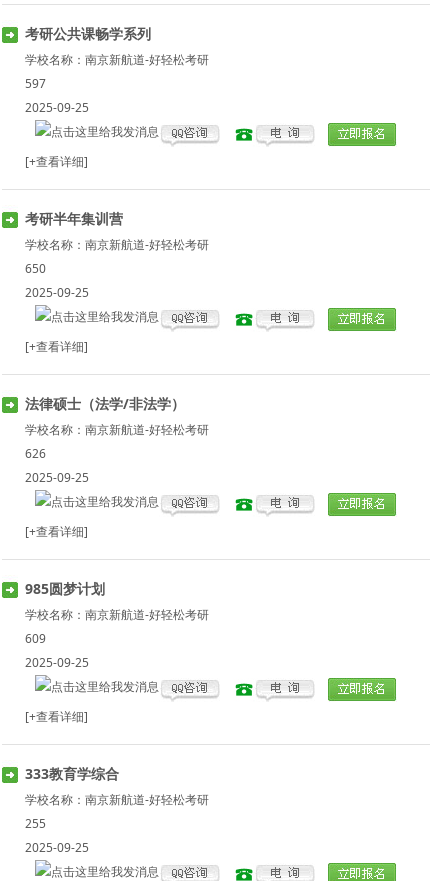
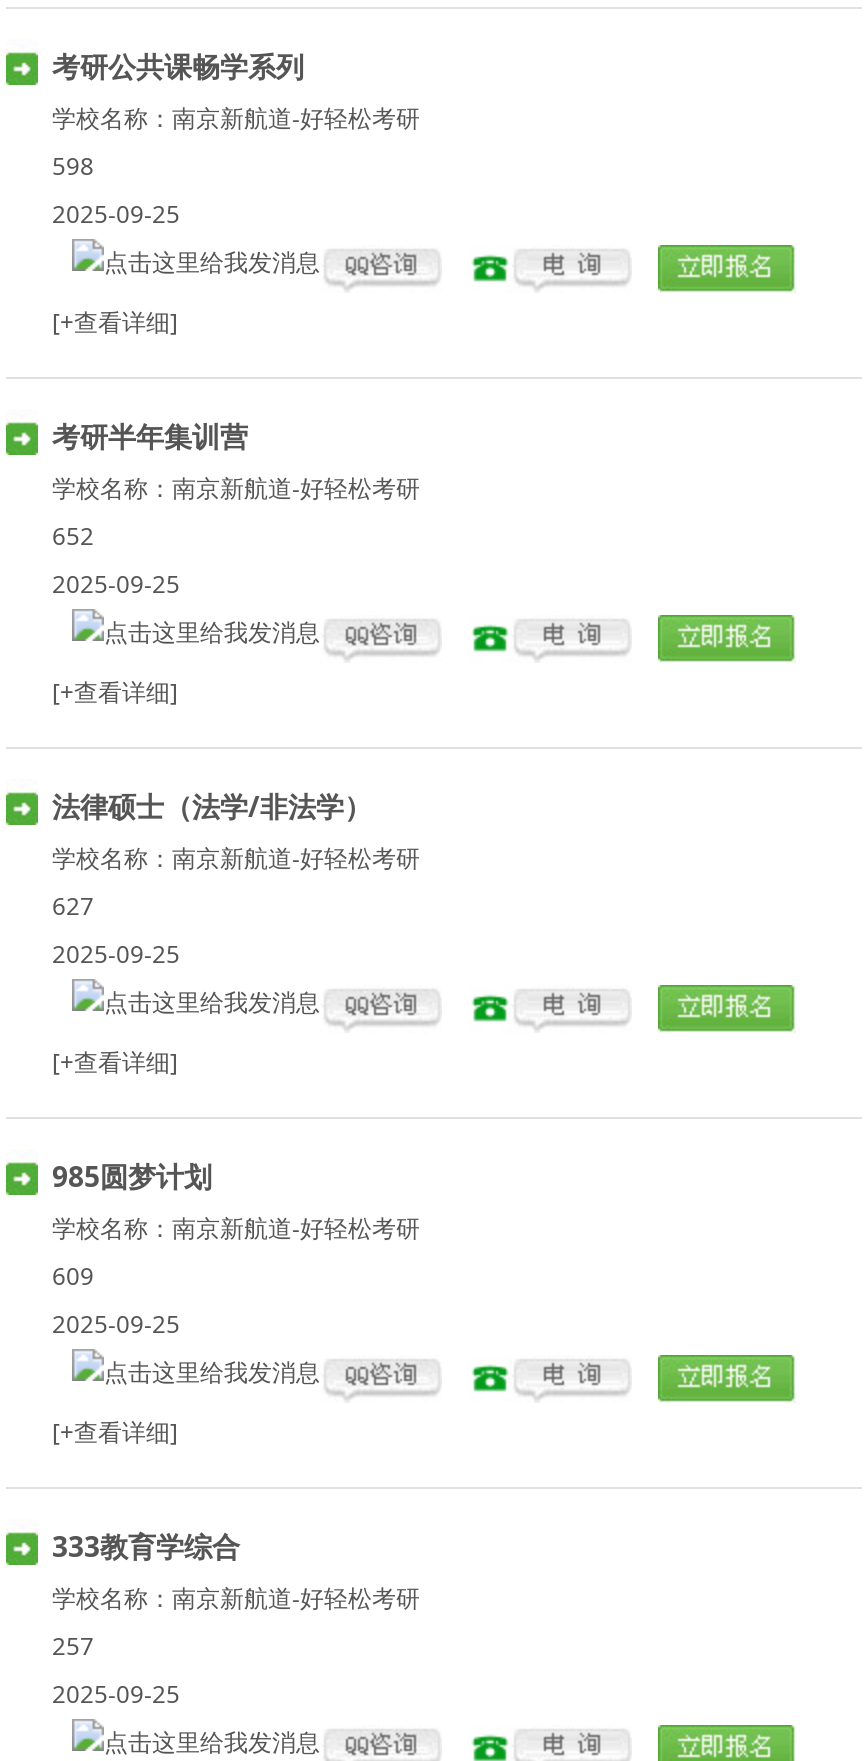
[25,75,46,92] 597 -> [52,149,94,183] 598
[25,260,46,277] 650 -> [52,519,94,553] 652
[25,445,46,462] 626 -> [52,889,94,923] 627
[25,815,46,832] 255 -> [52,1629,94,1663] 257

